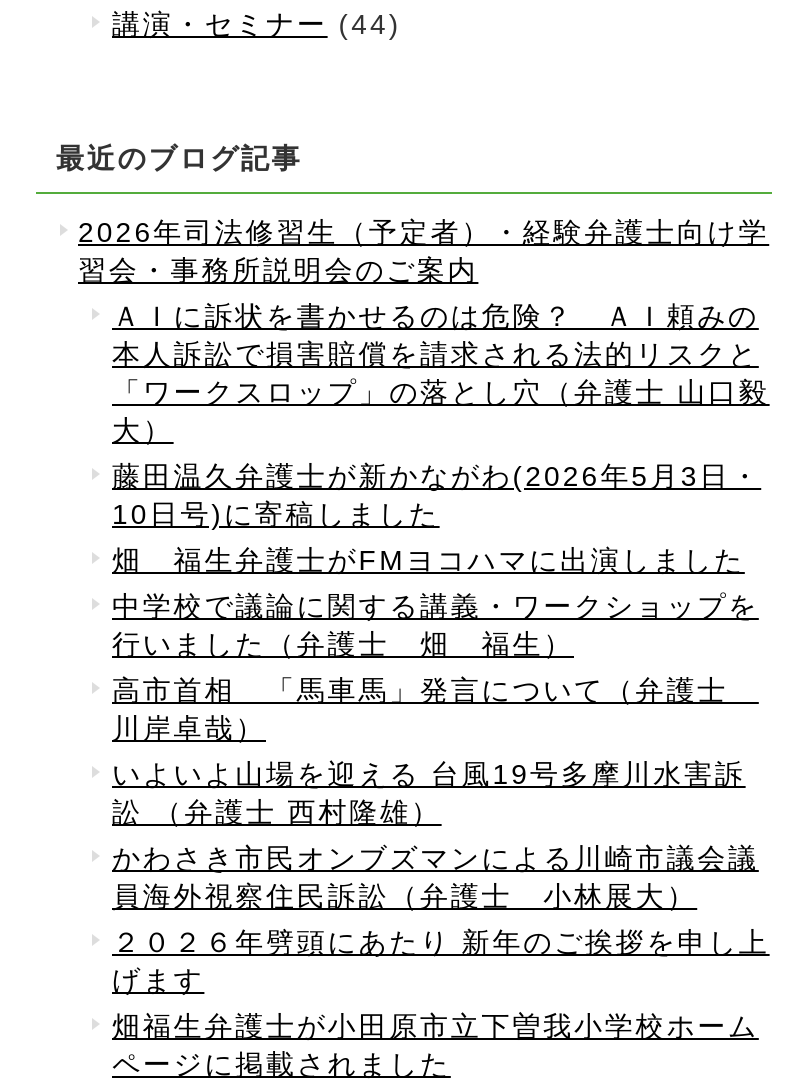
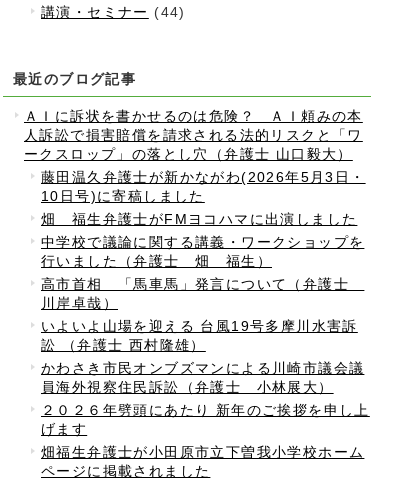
[78,216,770,446] 2026年司法修習生（予定者）・経験弁護士向け学 | 習会・事務所説明会のご案内 | ＡＩに訴状を書かせるのは危険？ ＡＩ頼みの | 本人訴訟で損害賠償を請求される法的リスクと | 「ワークスロップ」の落とし穴（弁護士 山口毅 | 大） -> [24,108,363,162] ＡＩに訴状を書かせるのは危険？ ＡＩ頼みの本 | 人訴訟で損害賠償を請求される法的リスクと「ワ | ークスロップ」の落とし穴（弁護士 山口毅大）

